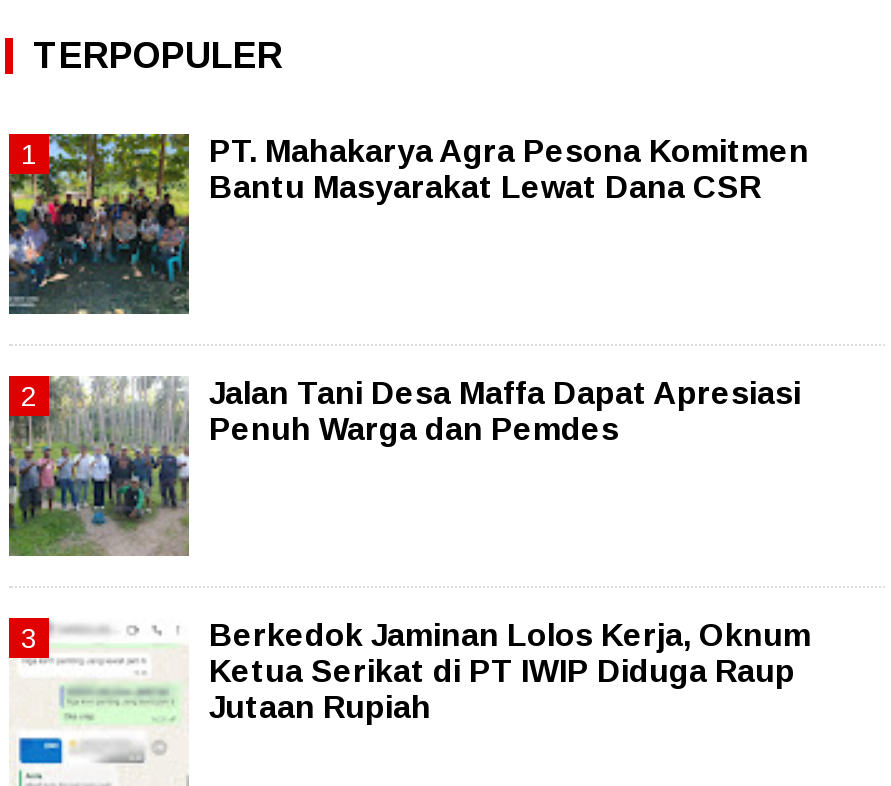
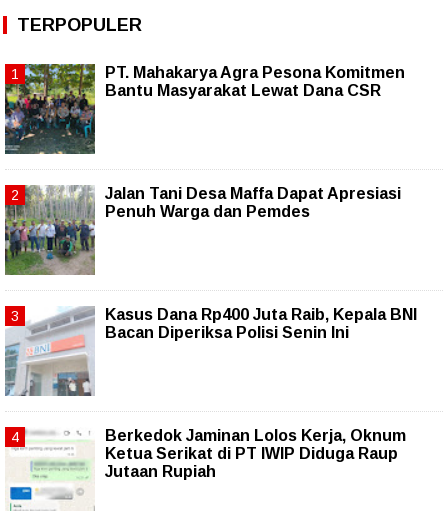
none -> [4,306,417,396] [image] | Kasus Dana Rp400 Juta Raib, Kepala BNI | Bacan Diperiksa Polisi Senin Ini

